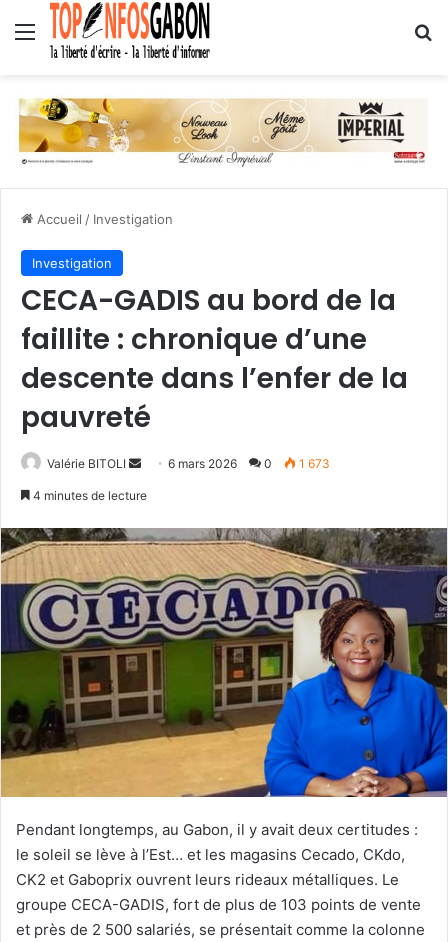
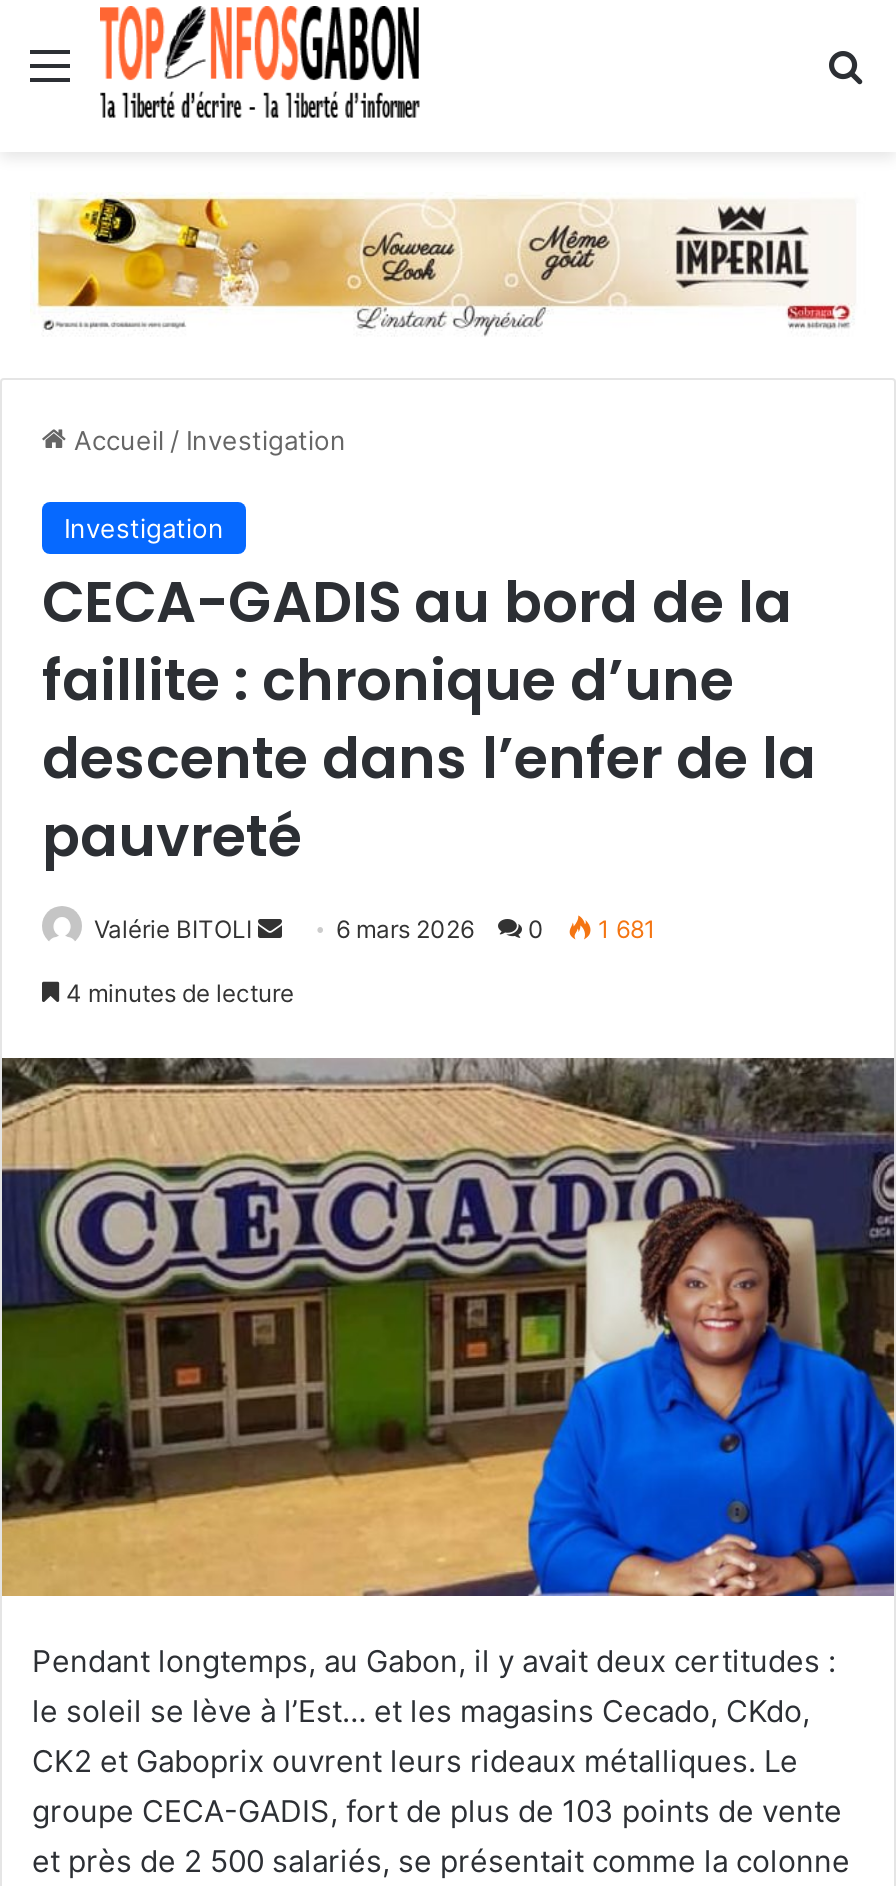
[296,456,330,471] 1 673 -> [592,914,656,944] 1 681

